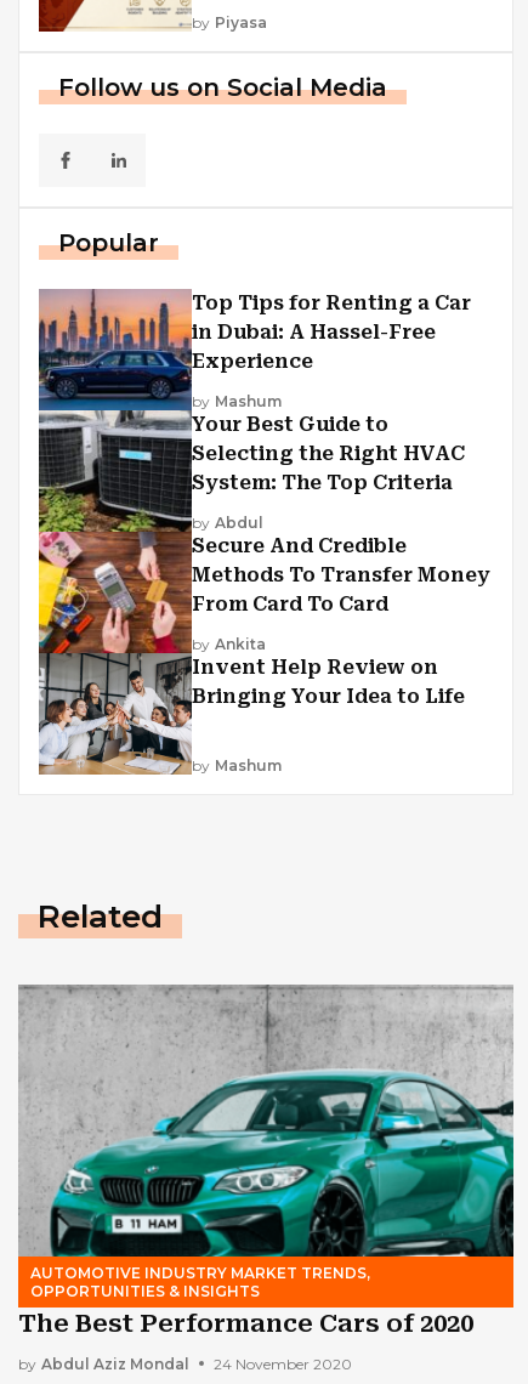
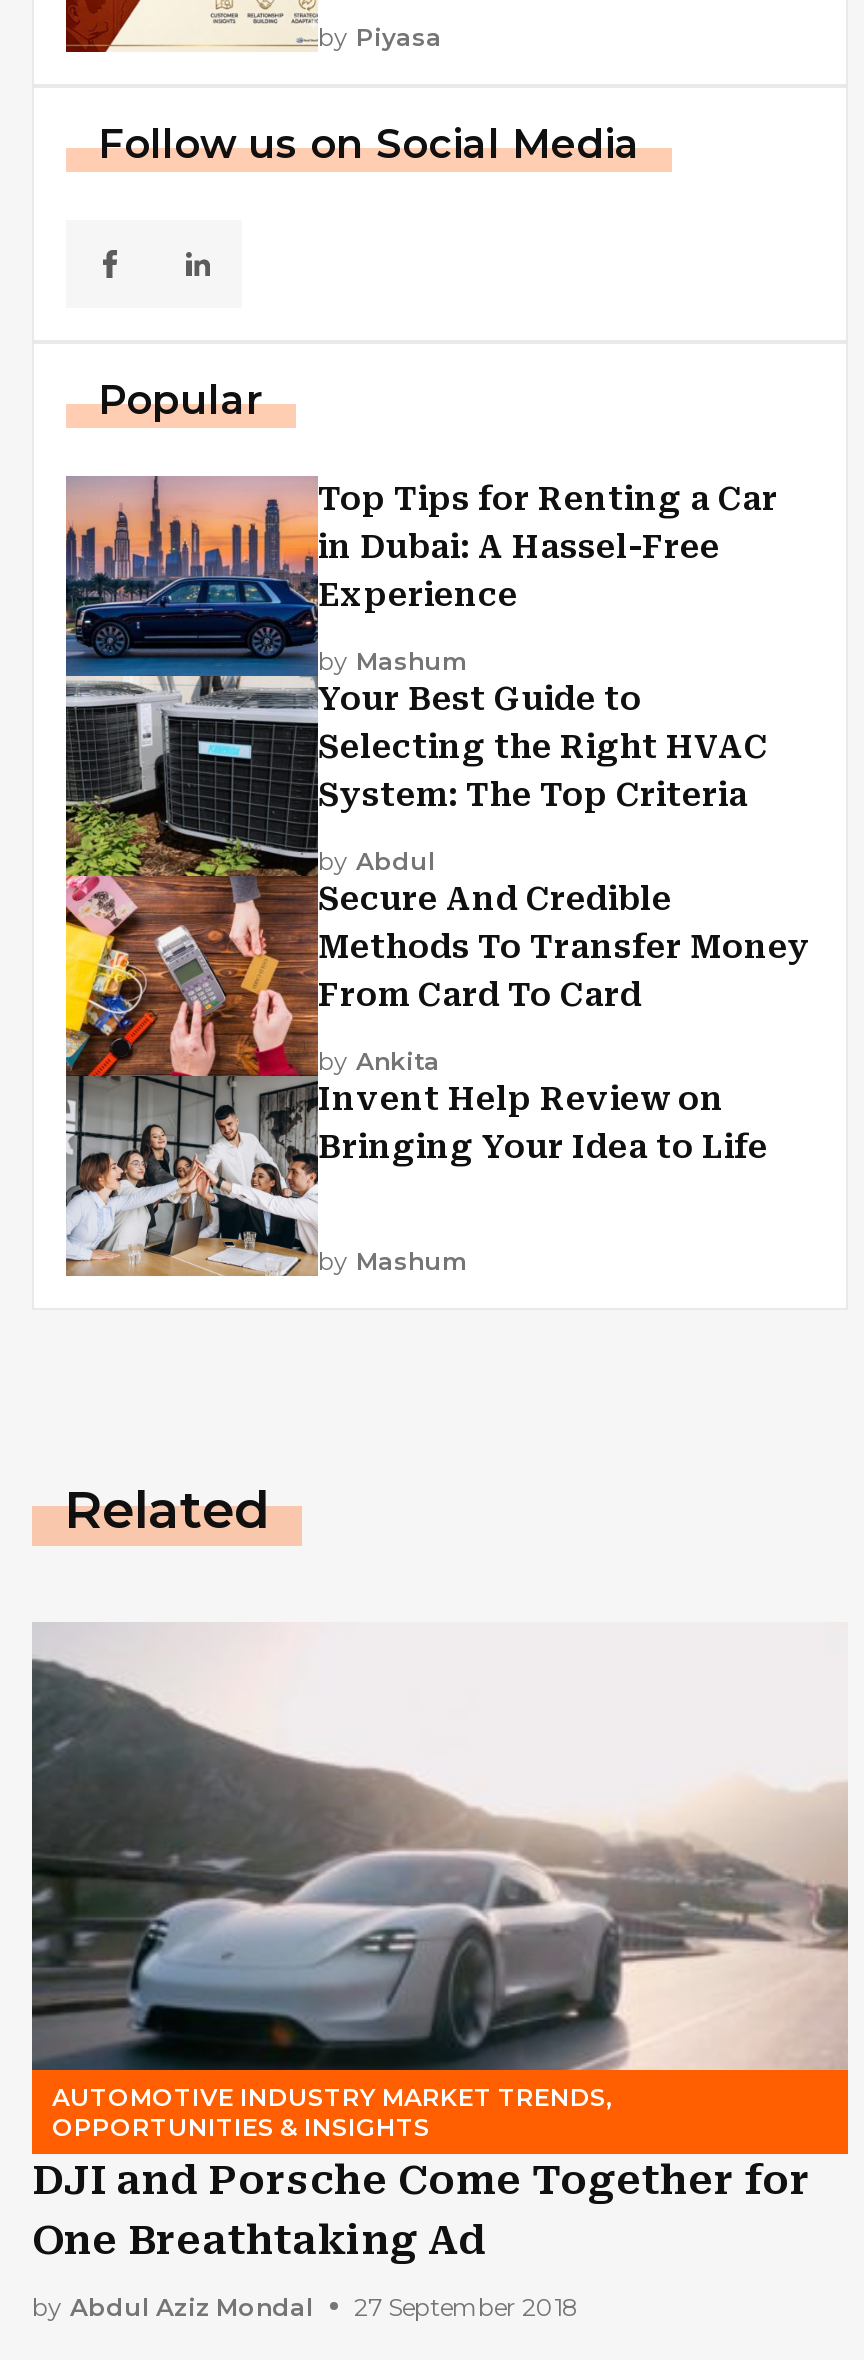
[18,983,515,1258] [image] -> [32,1622,850,2072] [image]
[18,1309,473,1338] The Best Performance Cars of 2020 -> [32,2157,810,2265] DJI and Porsche Come Together for | One Breathtaking Ad
[18,1355,352,1373] by Abdul Aziz Mondal 24 November 2020 -> [32,2292,578,2322] by Abdul Aziz Mondal 27 September 2018

